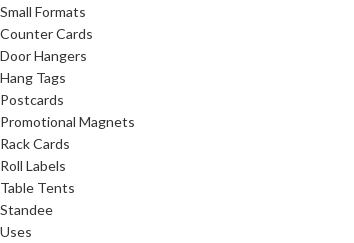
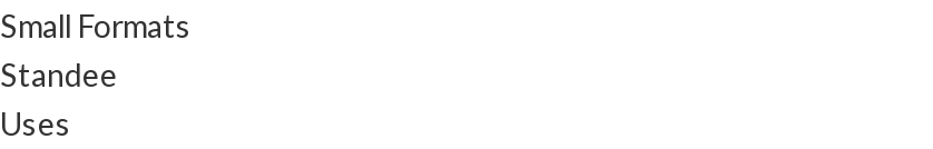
[0,25,135,196] Counter Cards | Door Hangers | Hang Tags | Postcards | Promotional Magnets | Rack Cards | Roll Labels | Table Tents -> none

